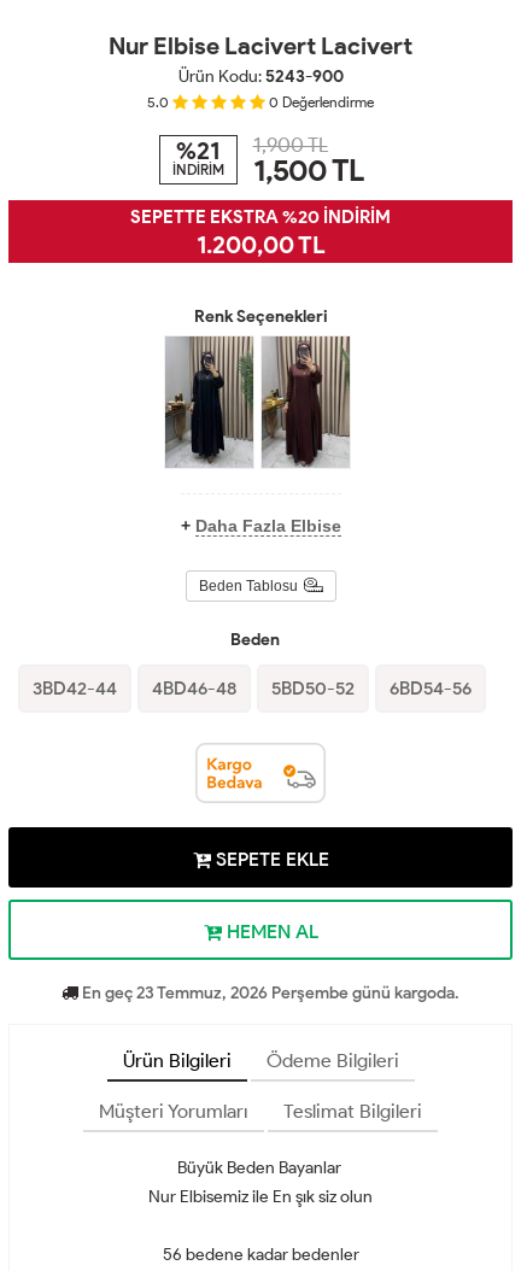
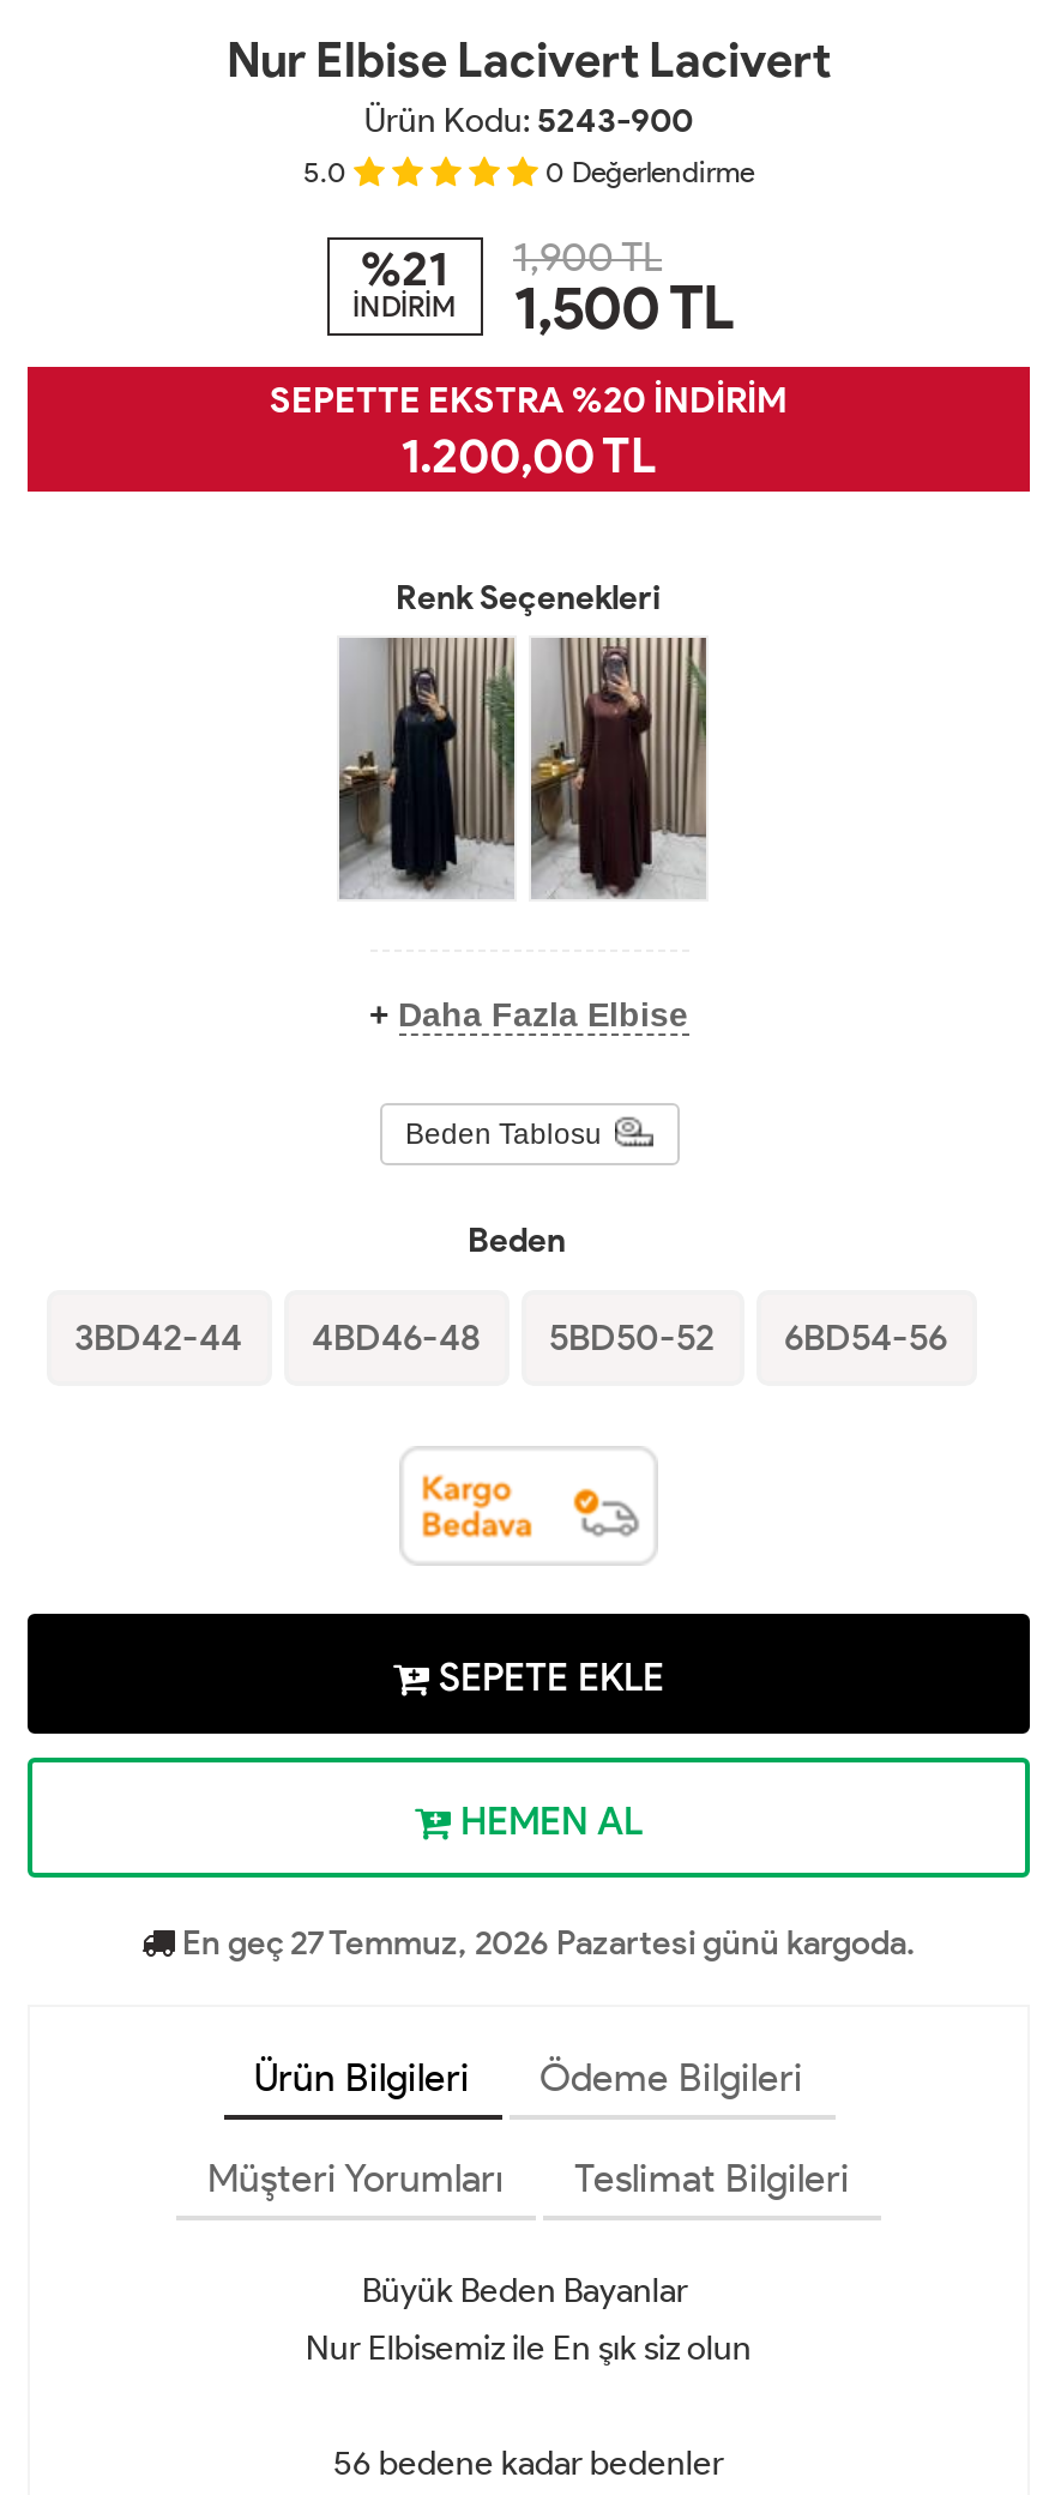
[78,983,459,1004] En geç 23 Temmuz, 2026 Perşembe günü kargoda. -> [175,1924,916,1965] En geç 27 Temmuz, 2026 Pazartesi günü kargoda.

